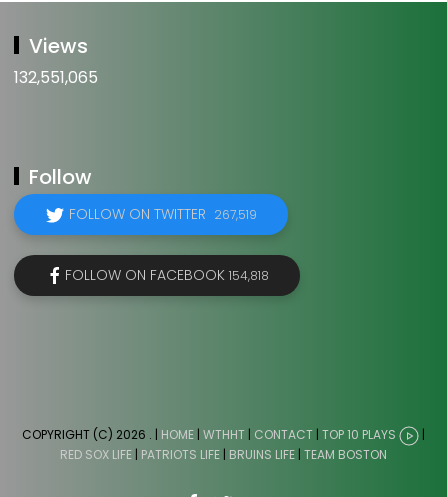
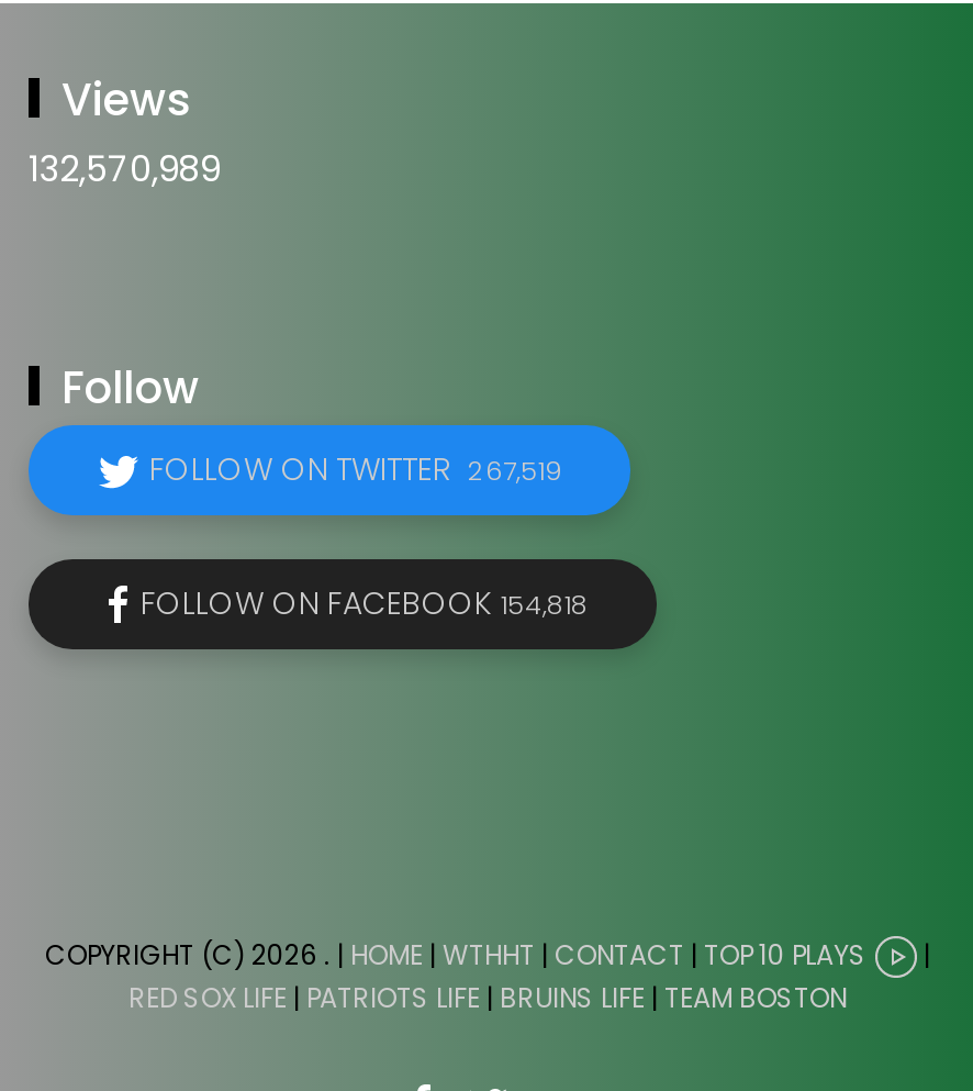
[14,66,98,89] 132,551,065 -> [29,143,220,194] 132,570,989

